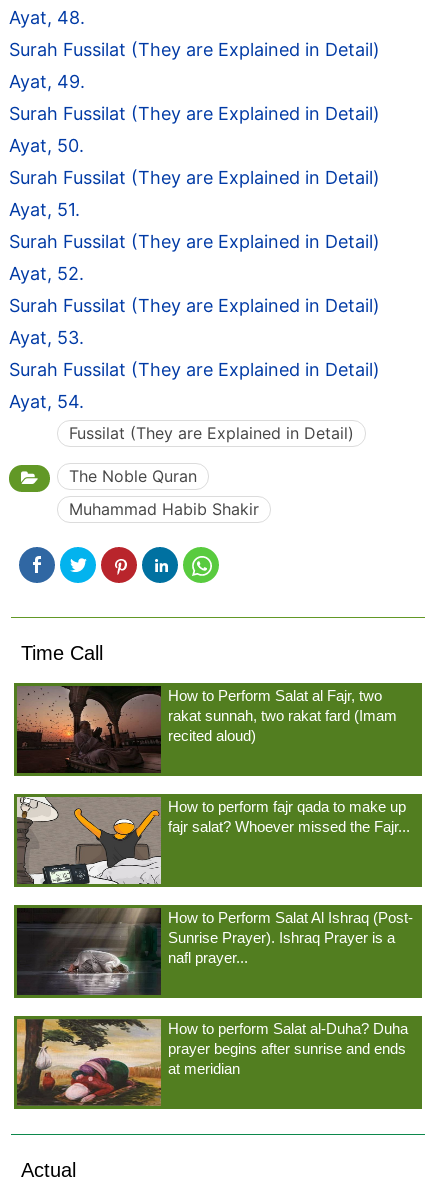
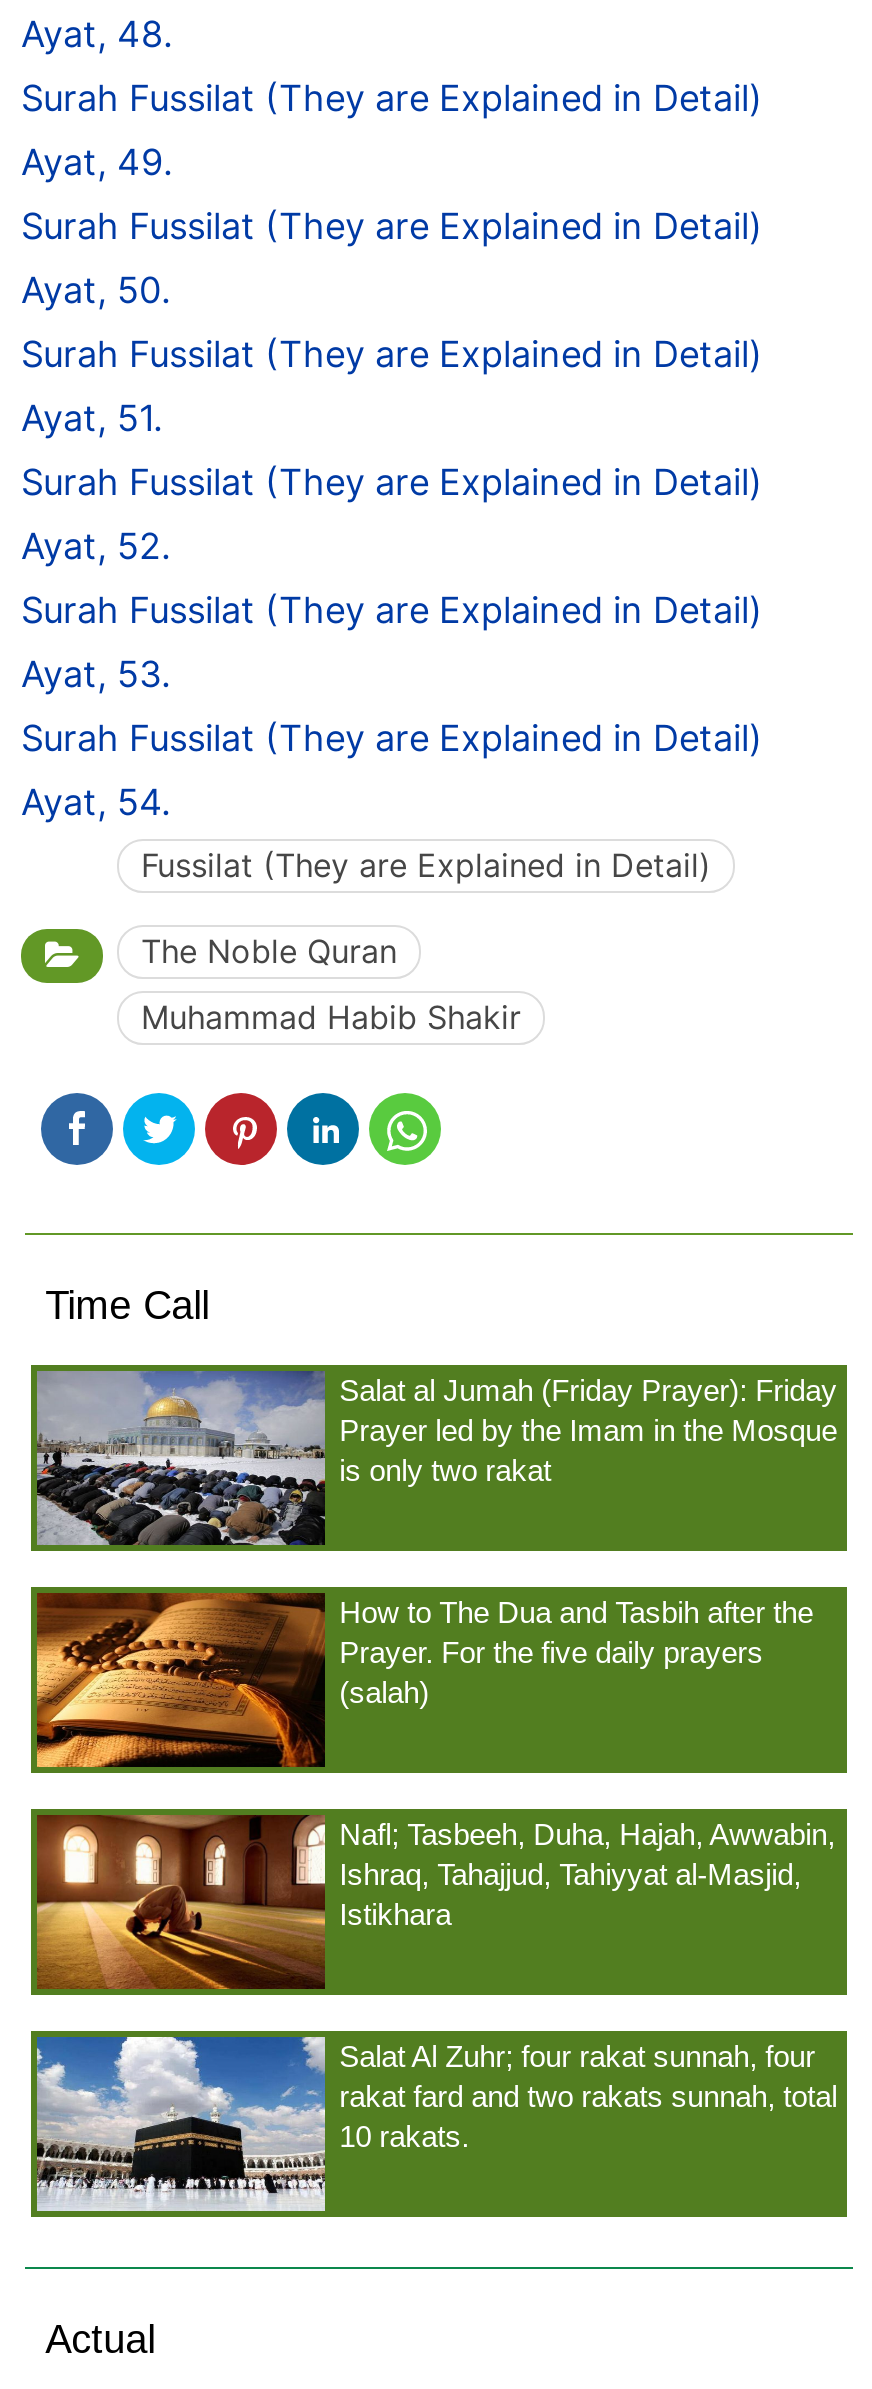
[16,685,397,774] [image] | How to Perform Salat al Fajr, two | rakat sunnah, two rakat fard (Imam | recited aloud) -> [35,1369,837,1547] [image] | Salat al Jumah (Friday Prayer): Friday | Prayer led by the Imam in the Mosque | is only two rakat
[16,796,410,885] [image] | How to perform fajr qada to make up | fajr salat? Whoever missed the Fajr... -> [35,1591,813,1769] [image] | How to The Dua and Tasbih after the | Prayer. For the five daily prayers | (salah)
[16,907,413,996] [image] | How to Perform Salat Al Ishraq (Post- | Sunrise Prayer). Ishraq Prayer is a | nafl prayer... -> [35,1813,835,1991] [image] | Nafl; Tasbeeh, Duha, Hajah, Awwabin, | Ishraq, Tahajjud, Tahiyyat al-Masjid, | Istikhara
[16,1018,408,1106] [image] | How to perform Salat al-Duha? Duha | prayer begins after sunrise and ends | at meridian -> [35,2035,837,2213] [image] | Salat Al Zuhr; four rakat sunnah, four | rakat fard and two rakats sunnah, total | 10 rakats.

